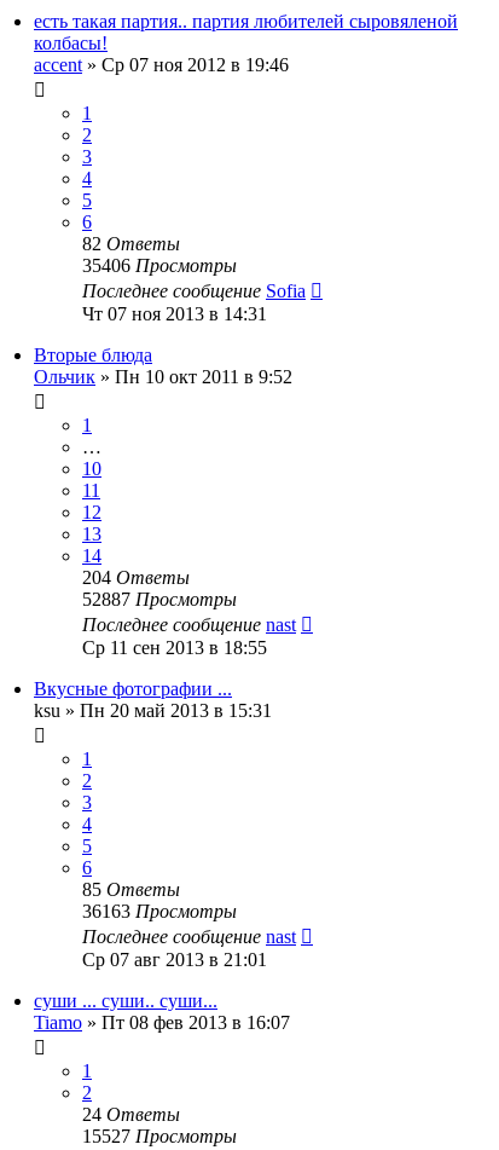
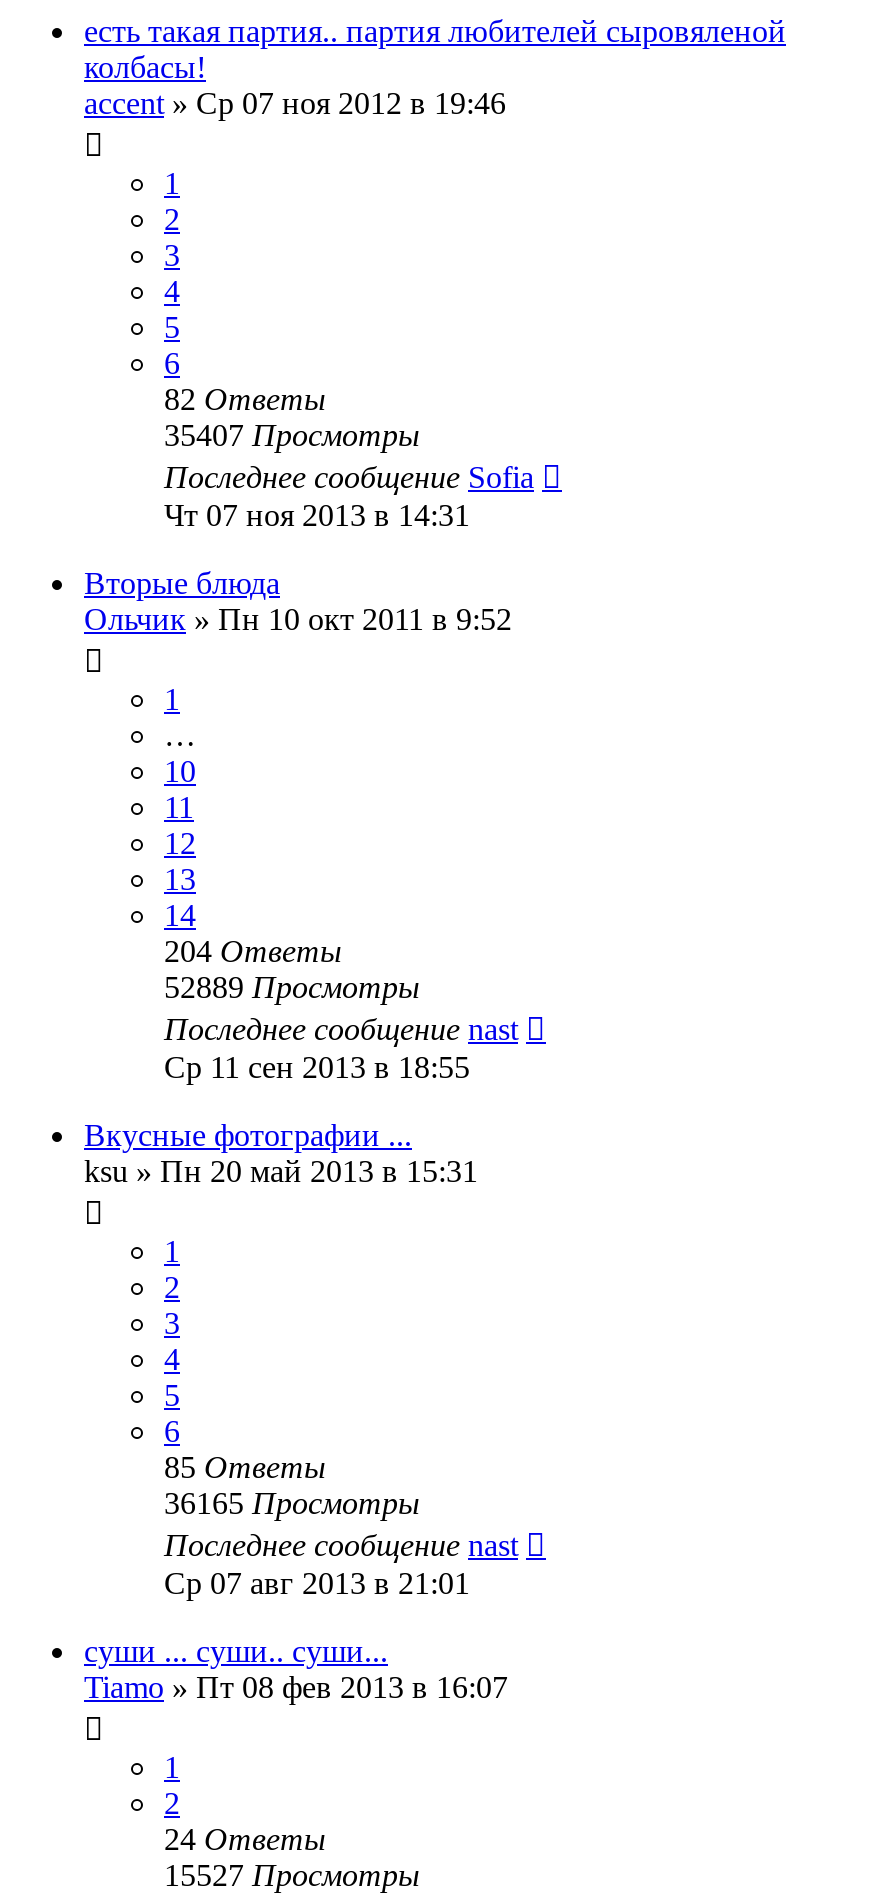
[82,255,237,276] 35406 Просмотры -> [164,418,420,452] 35407 Просмотры
[82,589,237,609] 52887 Просмотры -> [164,970,420,1004] 52889 Просмотры
[82,901,237,921] 36163 Просмотры -> [164,1486,420,1520] 36165 Просмотры

